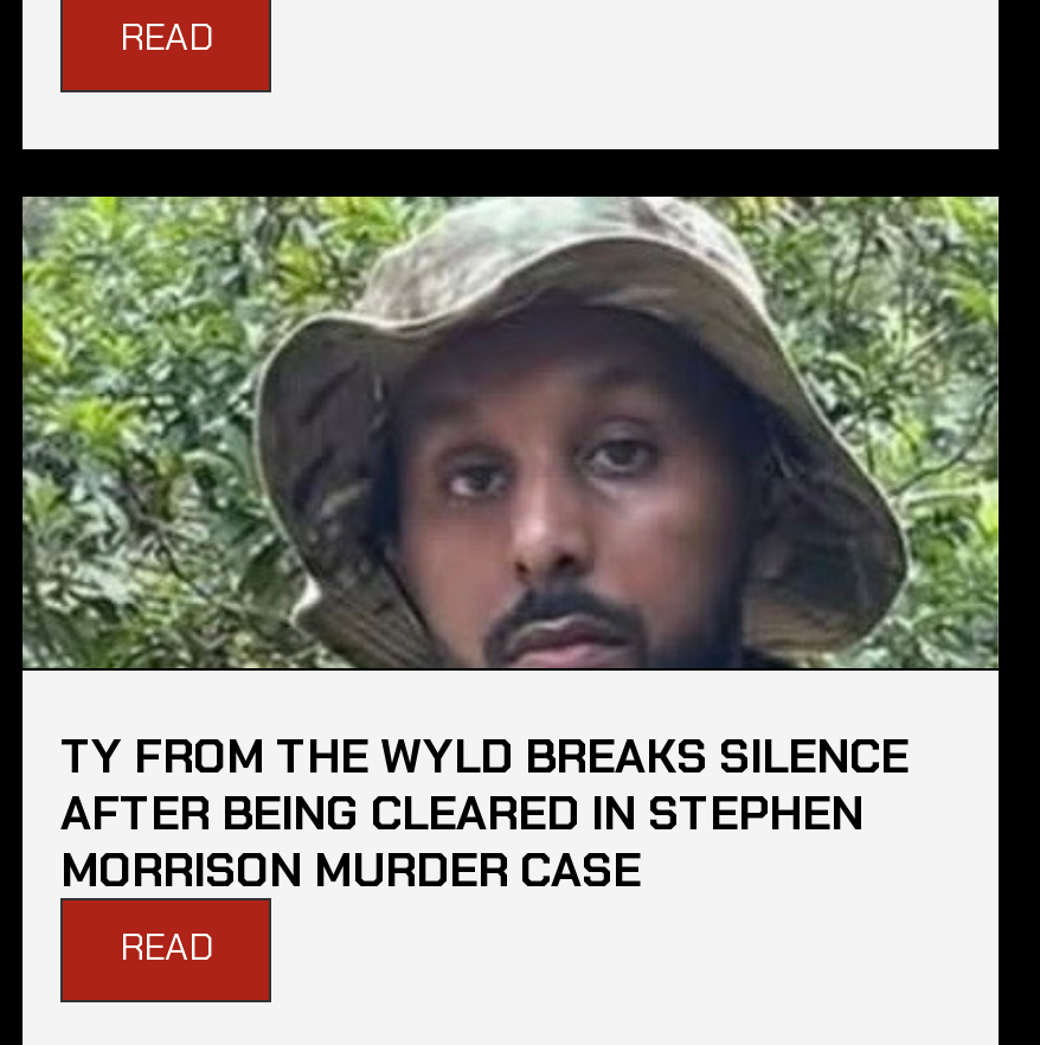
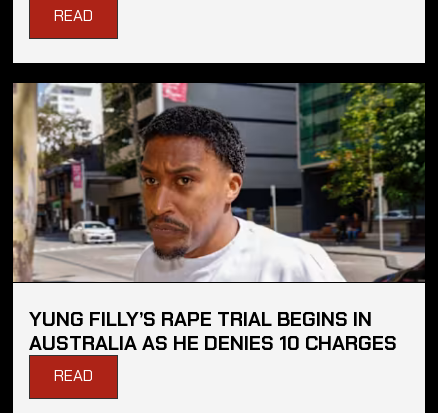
[23,194,1001,900] [image] | TY FROM THE WYLD BREAKS SILENCE | AFTER BEING CLEARED IN STEPHEN | MORRISON MURDER CASE -> [13,82,425,356] [image] | YUNG FILLY’S RAPE TRIAL BEGINS IN | AUSTRALIA AS HE DENIES 10 CHARGES

